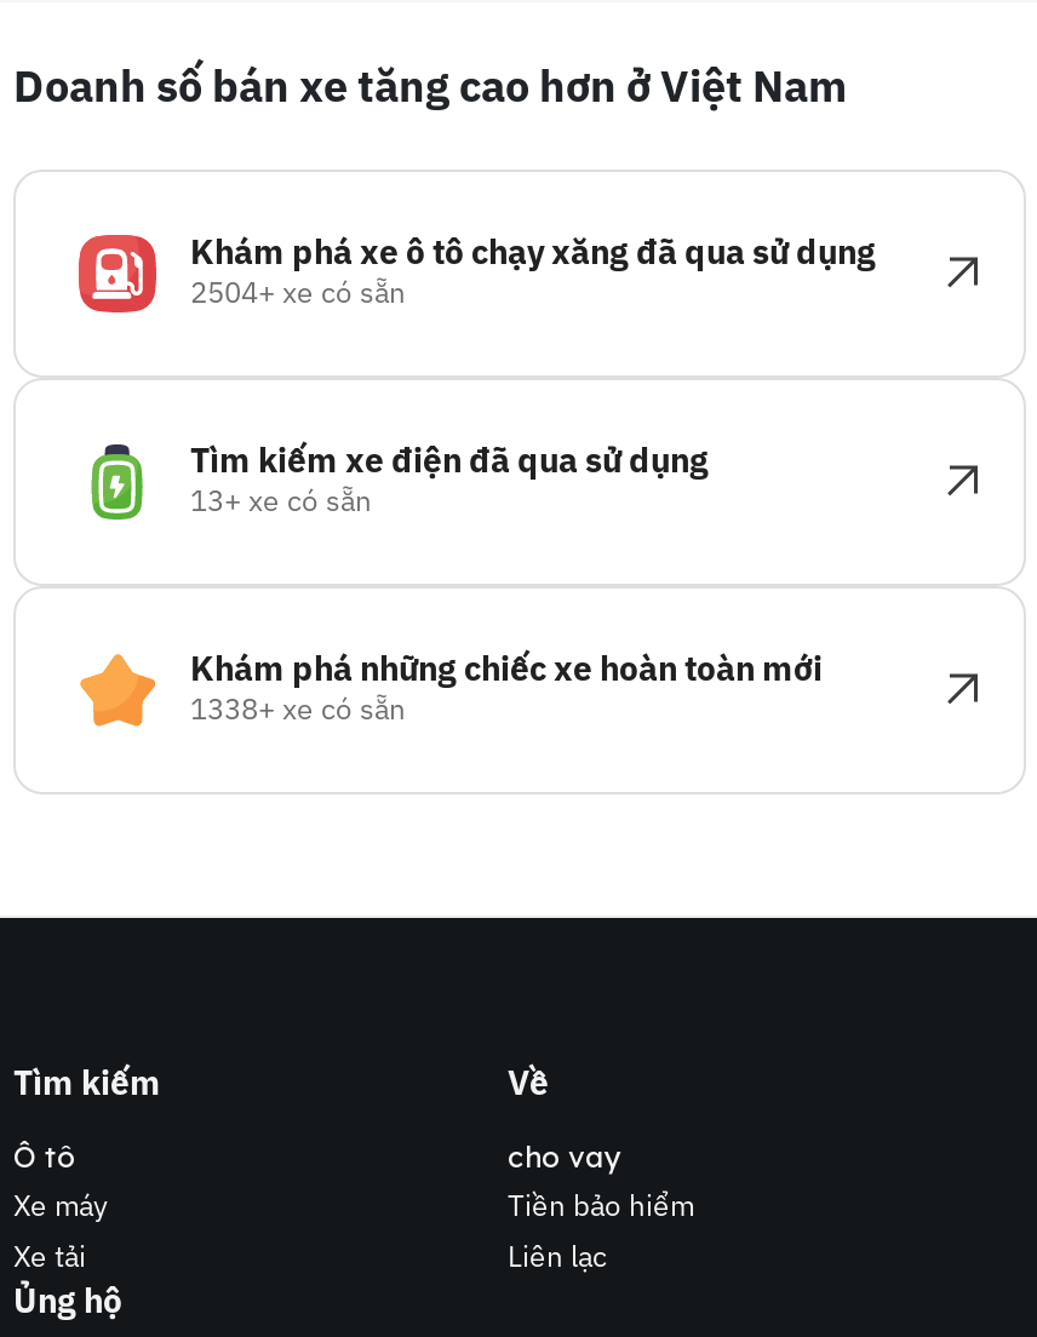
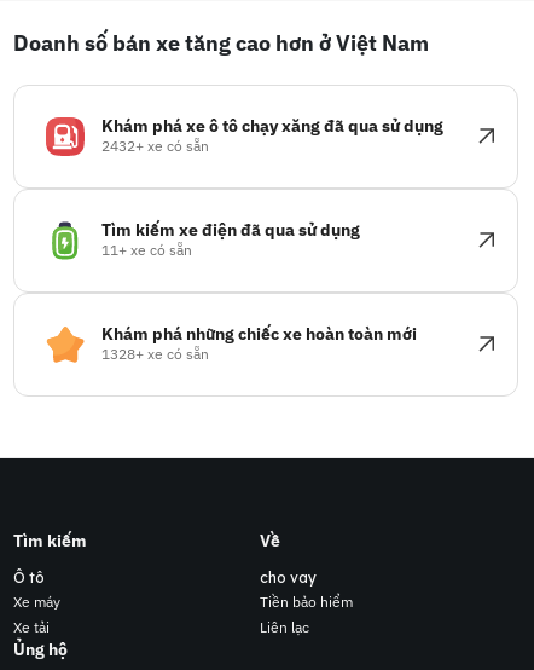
[190,273,406,310] 2504+ xe có sẵn -> [101,136,209,155] 2432+ xe có sẵn
[190,482,372,518] 13+ xe có sẵn -> [101,240,192,259] 11+ xe có sẵn
[190,690,406,726] 1338+ xe có sẵn -> [101,344,209,363] 1328+ xe có sẵn

